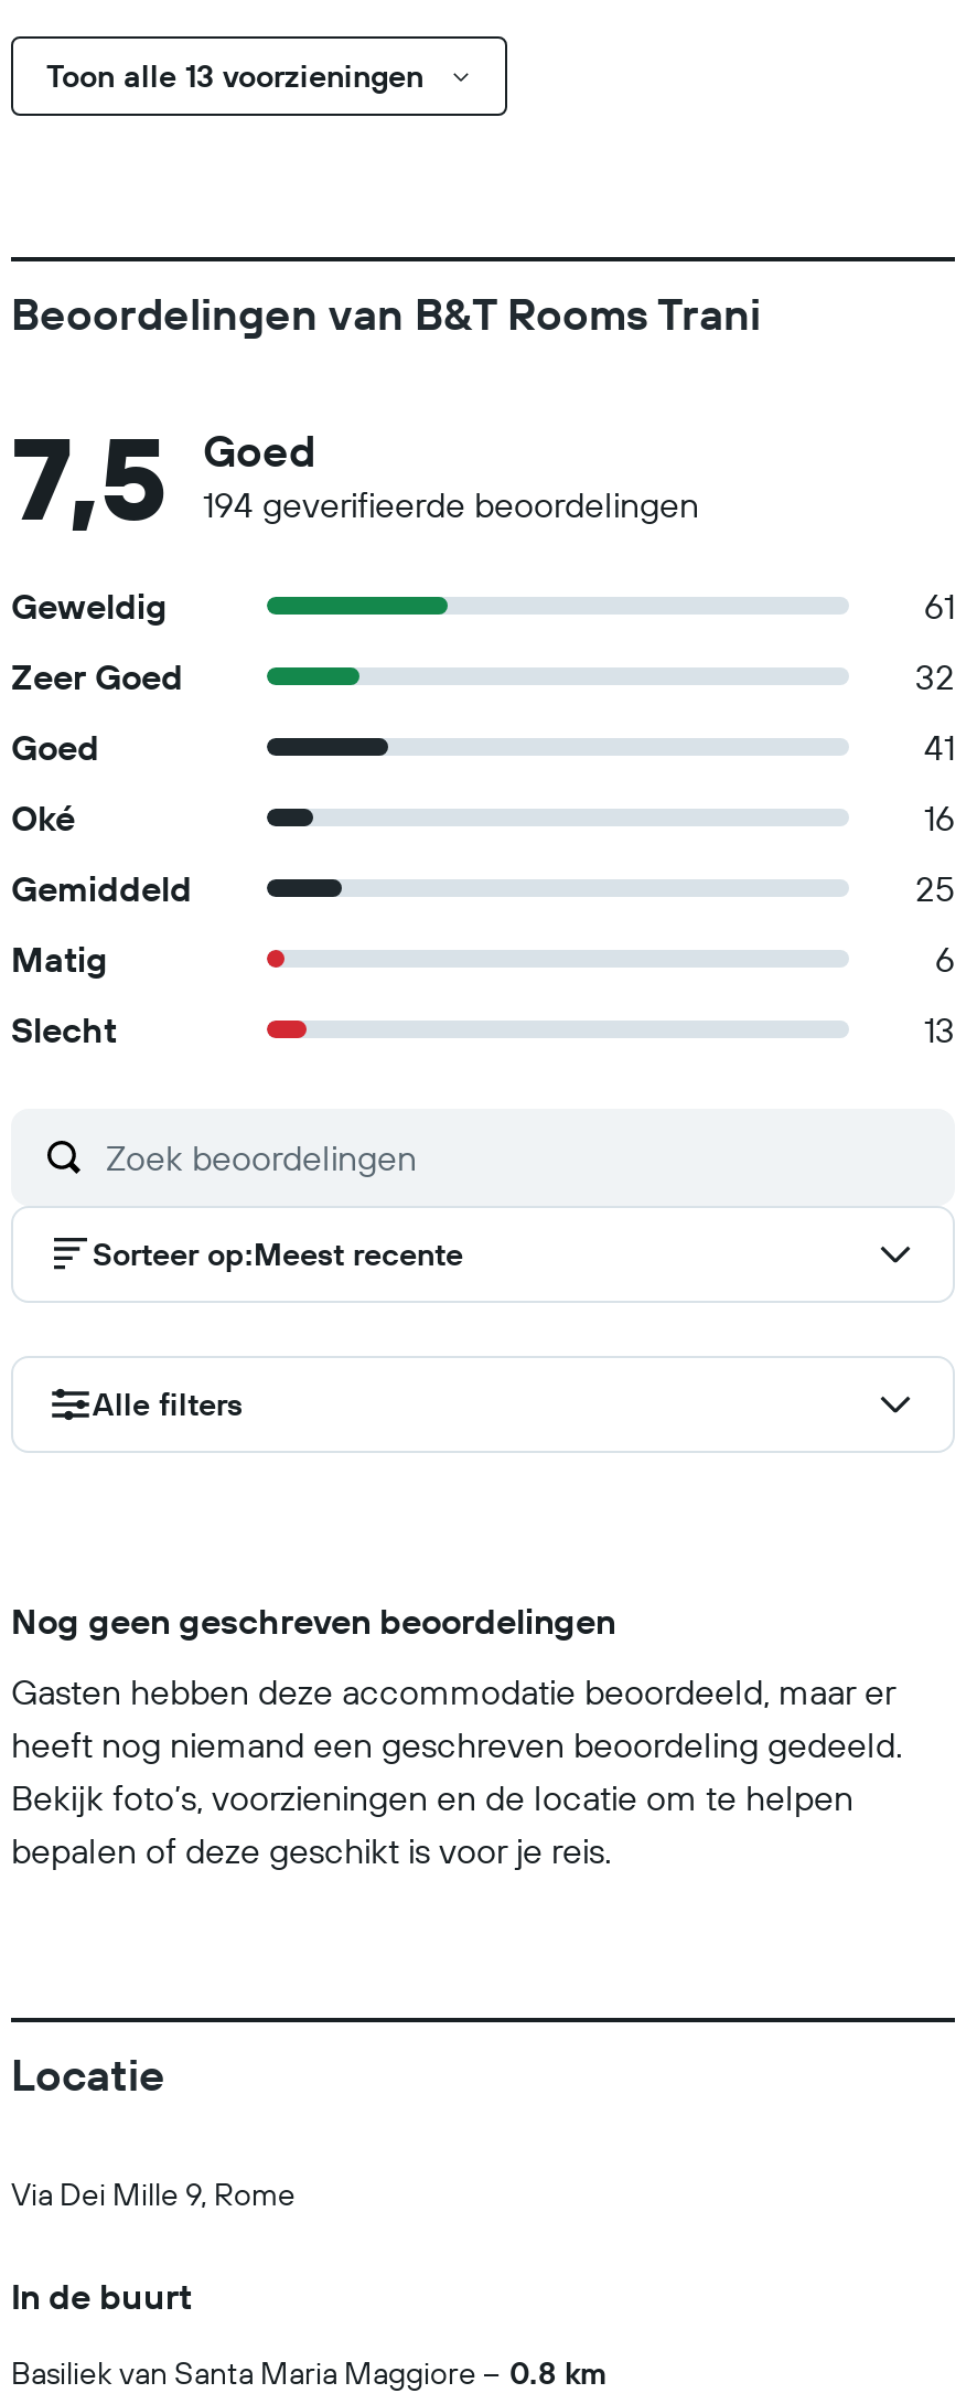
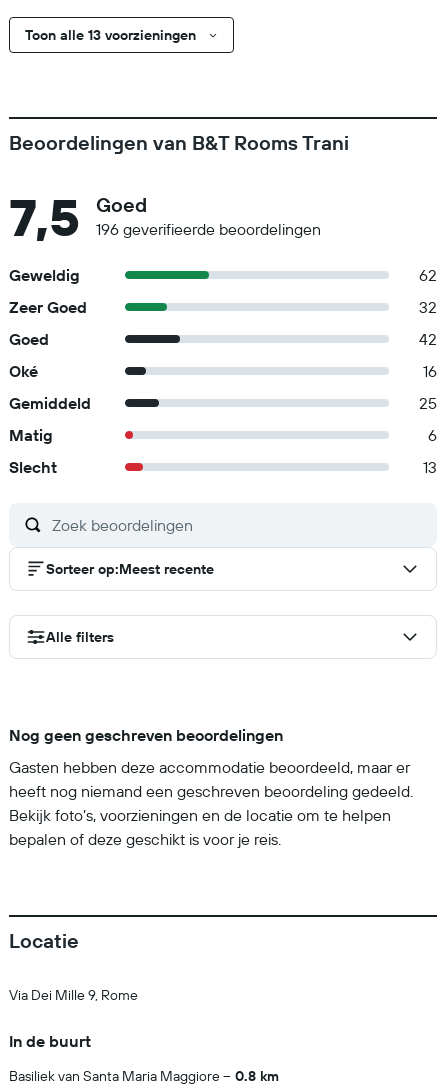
[203,482,699,526] 194 geverifieerde beoordelingen -> [96,219,321,239] 196 geverifieerde beoordelingen
[924,584,955,628] 61 -> [419,265,437,285] 62
[924,725,955,769] 41 -> [419,329,437,349] 42

